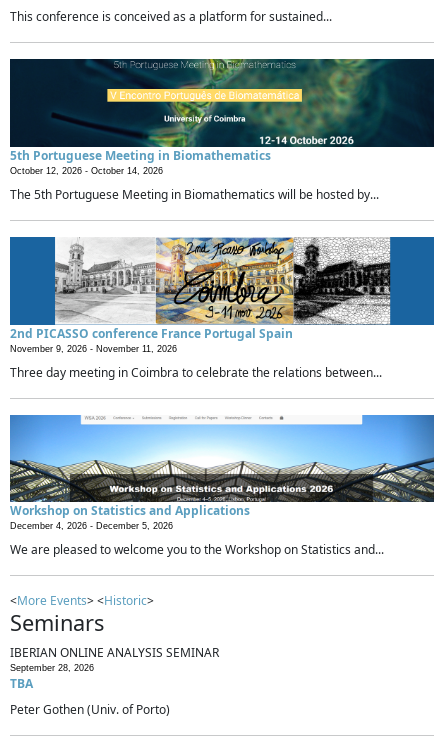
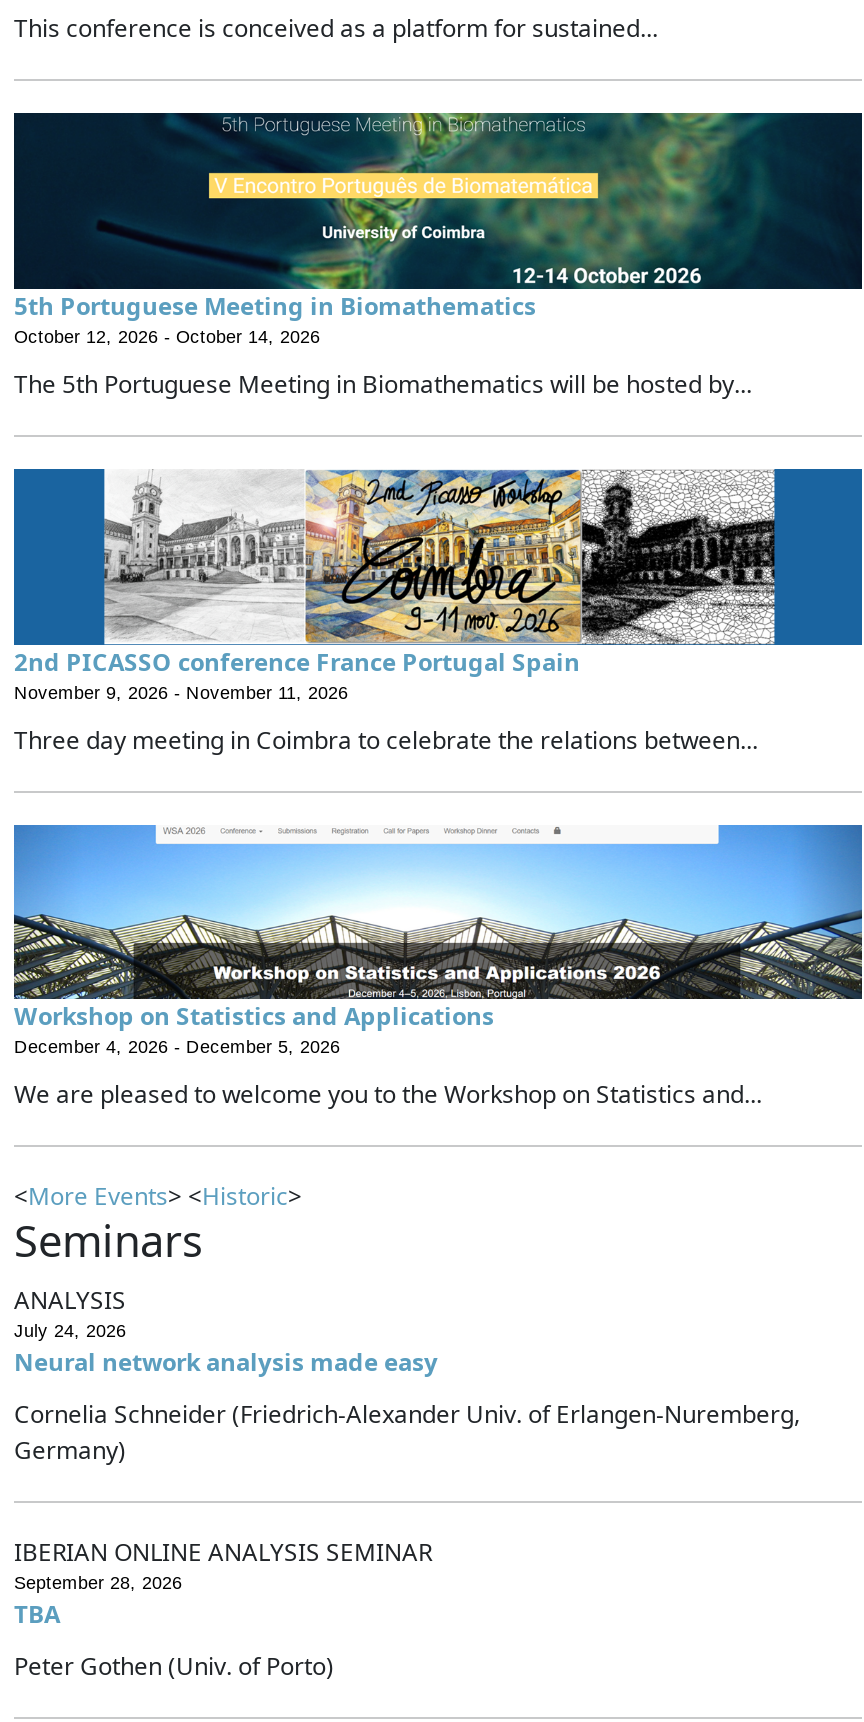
none -> [14,1284,800,1468] ANALYSIS | July 24, 2026 | Neural network analysis made easy | Cornelia Schneider (Friedrich-Alexander Univ. of Erlangen-Nuremberg, | Germany)

